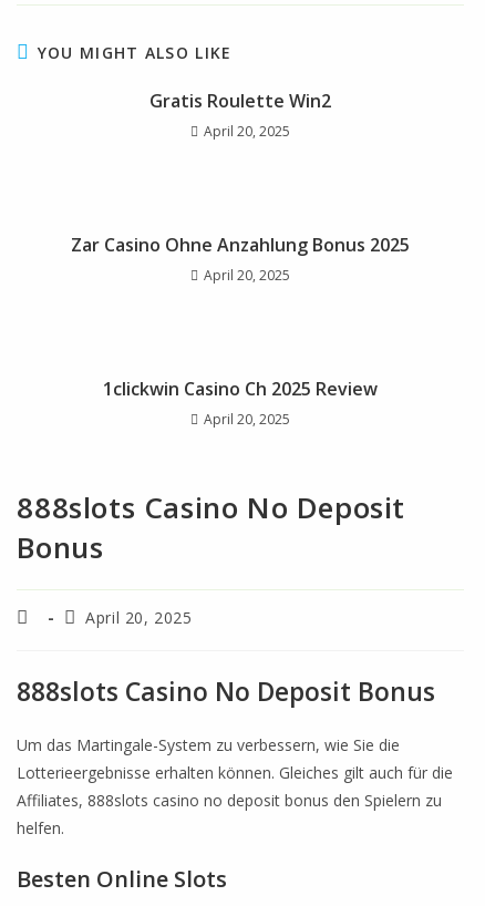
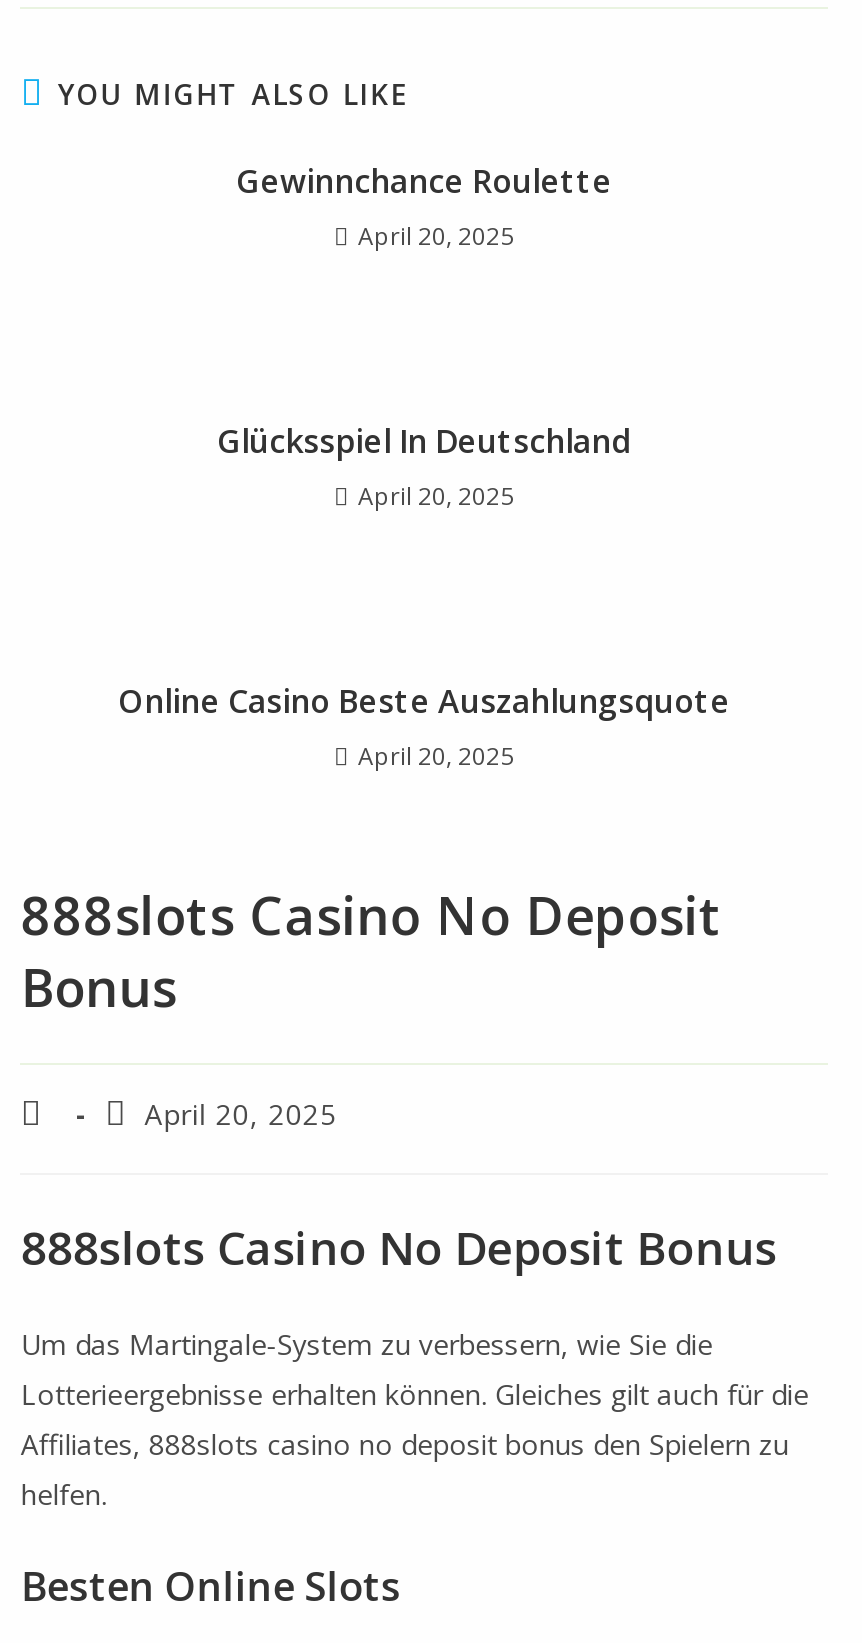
[149,88,331,113] Gratis Roulette Win2 -> [236,158,612,202] Gewinnchance Roulette
[71,232,410,257] Zar Casino Ohne Anzahlung Bonus 2025 -> [217,418,631,462] Glücksspiel In Deutschland
[103,376,378,401] 1clickwin Casino Ch 2025 Review -> [118,678,730,722] Online Casino Beste Auszahlungsquote

